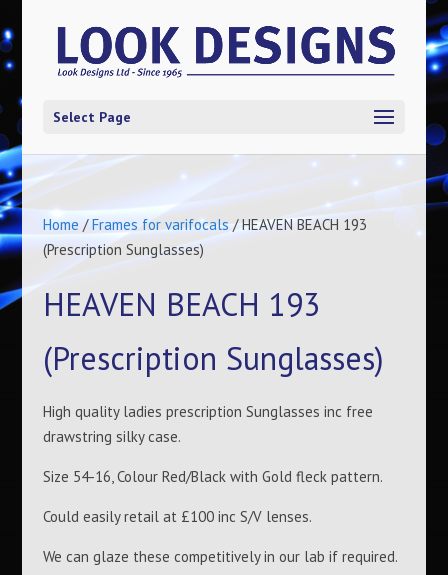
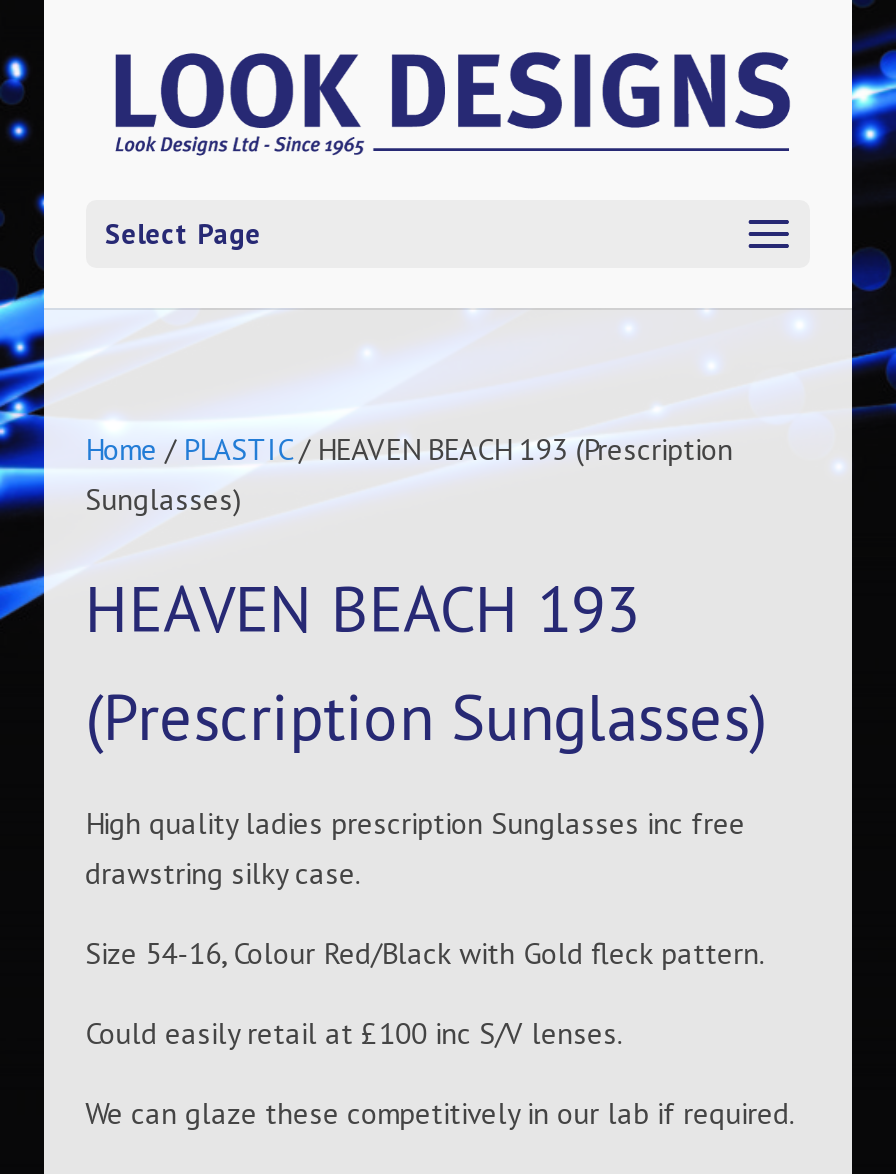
[43,215,367,259] Home / Frames for varifocals / HEAVEN BEACH 193 | (Prescription Sunglasses) -> [85,430,733,518] Home / PLASTIC / HEAVEN BEACH 193 (Prescription | Sunglasses)

